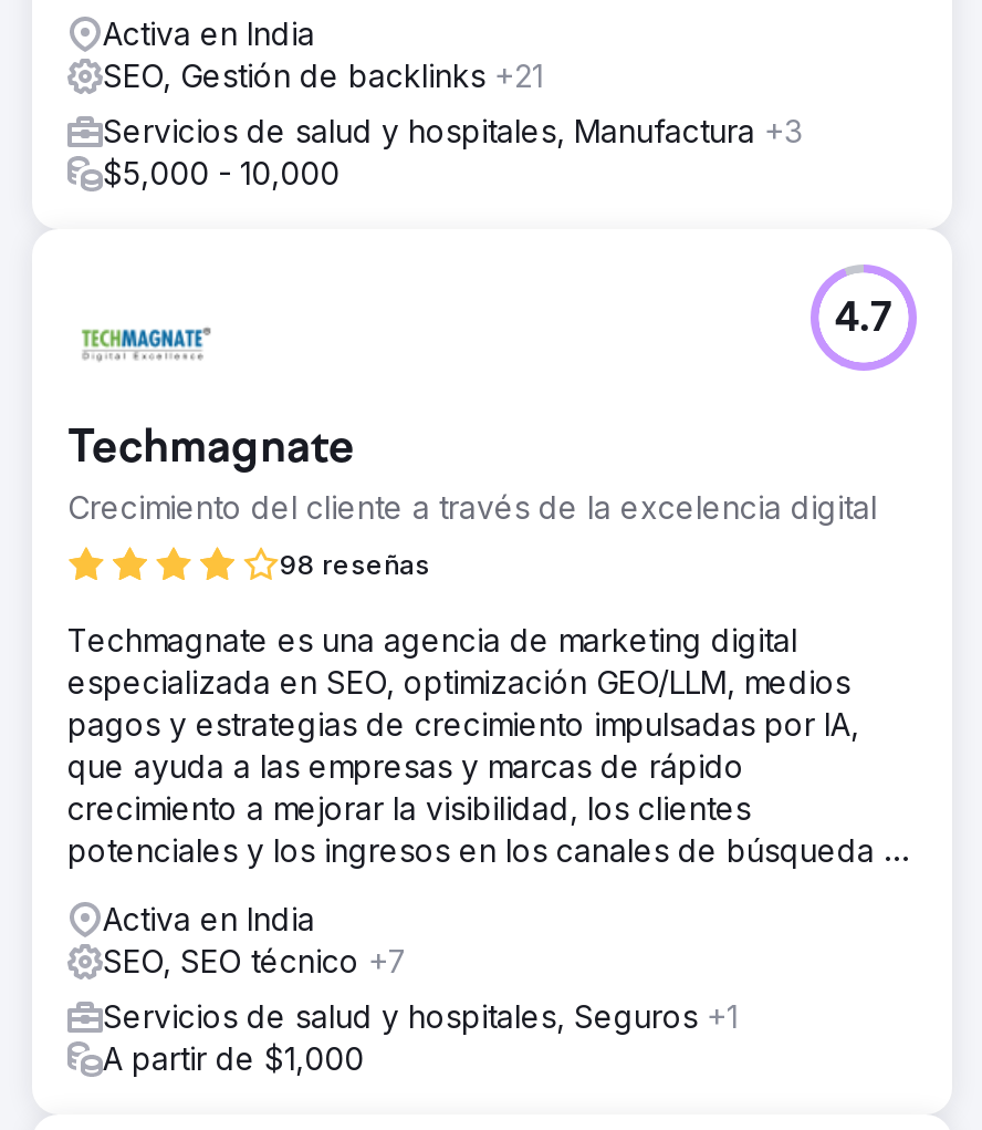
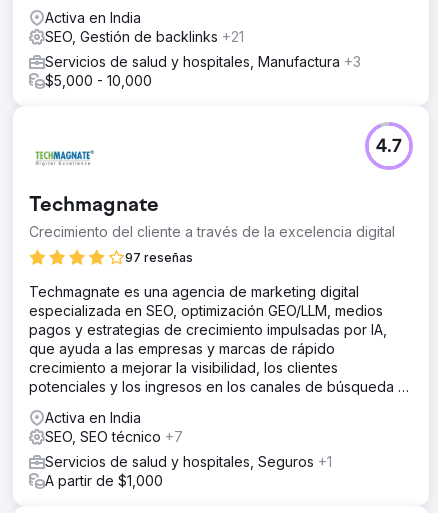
[280,547,430,580] 98 reseñas -> [125,250,193,265] 97 reseñas

